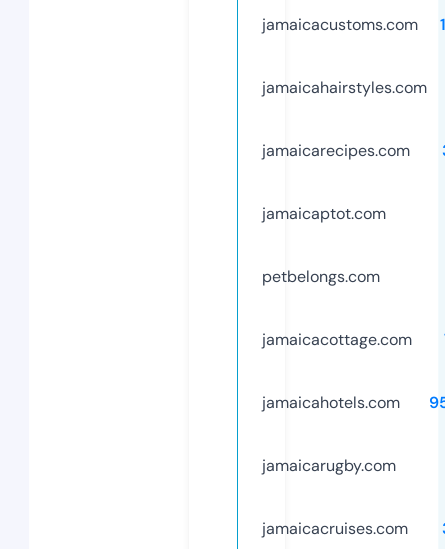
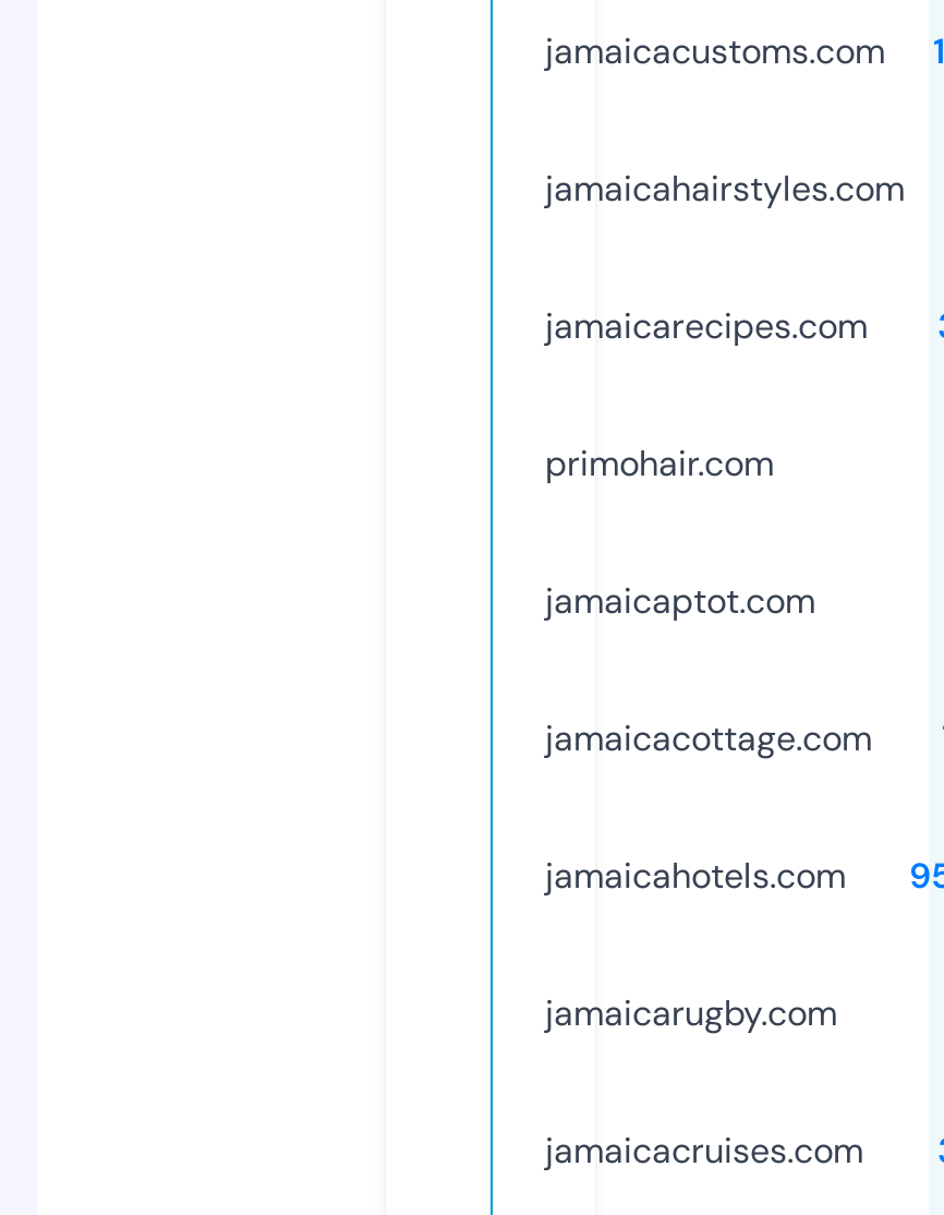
none -> [545,440,774,486] primohair.com
moved [262,203,386,224] -> [545,578,815,623]: jamaicaptot.com
[262,266,380,287] petbelongs.com -> none

